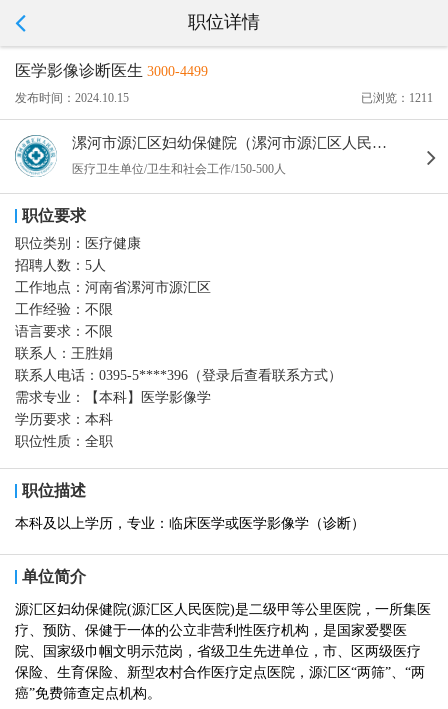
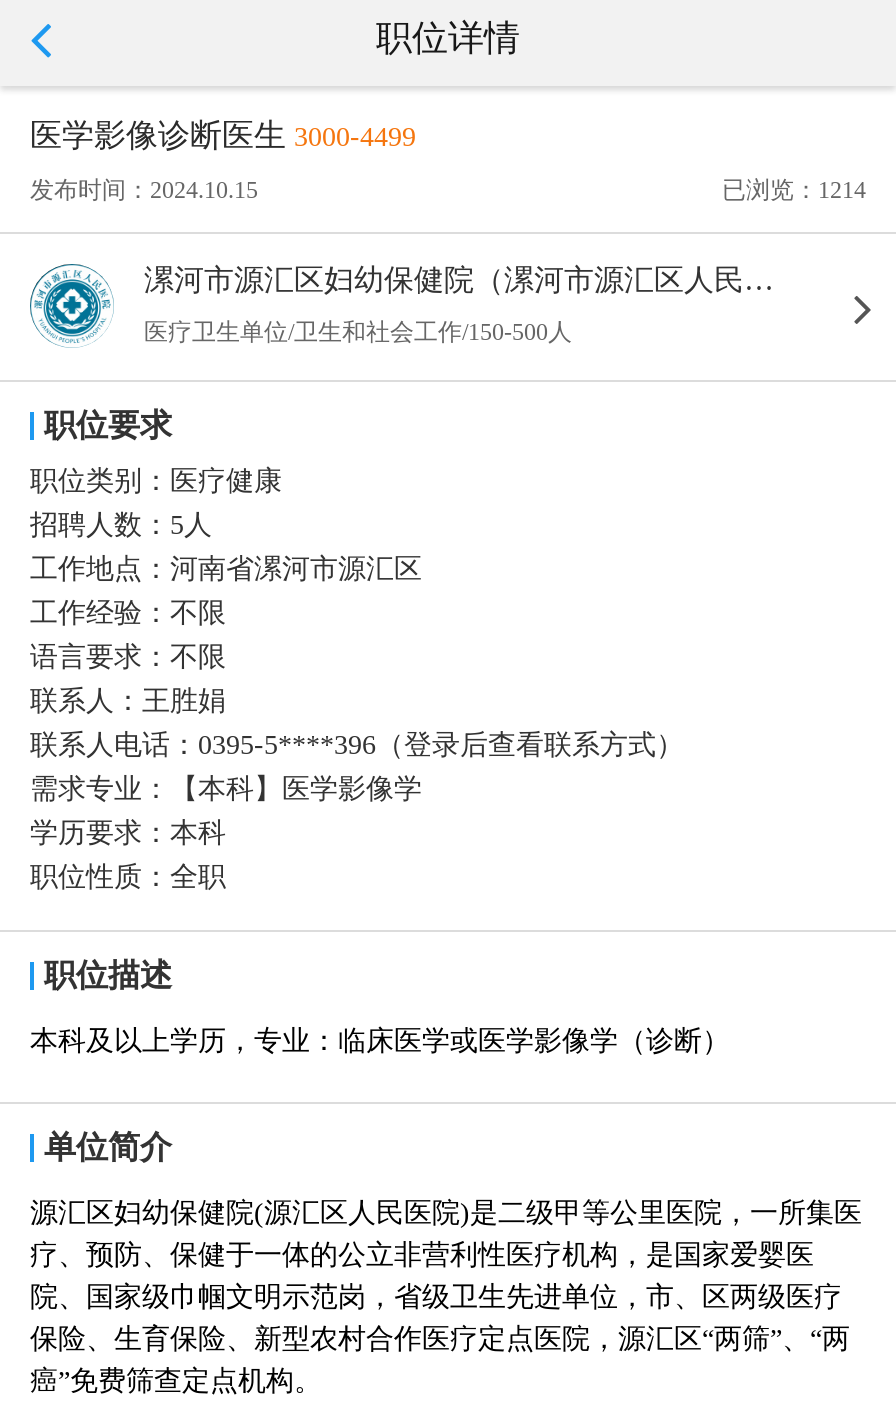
[361,91,433,105] 已浏览：1211 -> [722,176,866,204] 已浏览：1214

